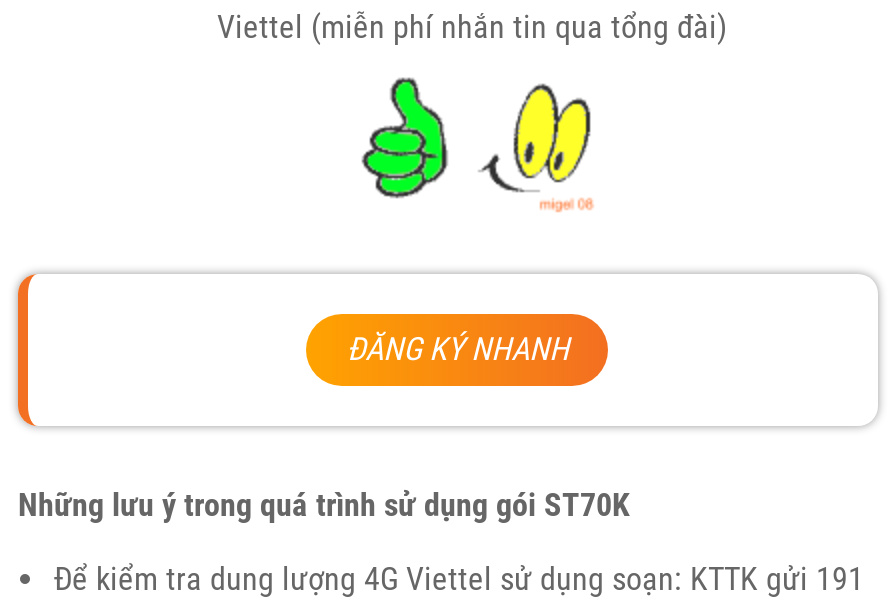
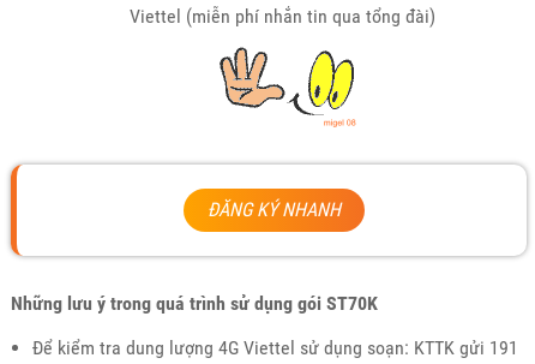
[360,78,474,200] [image] -> [217,48,287,119] [image]

